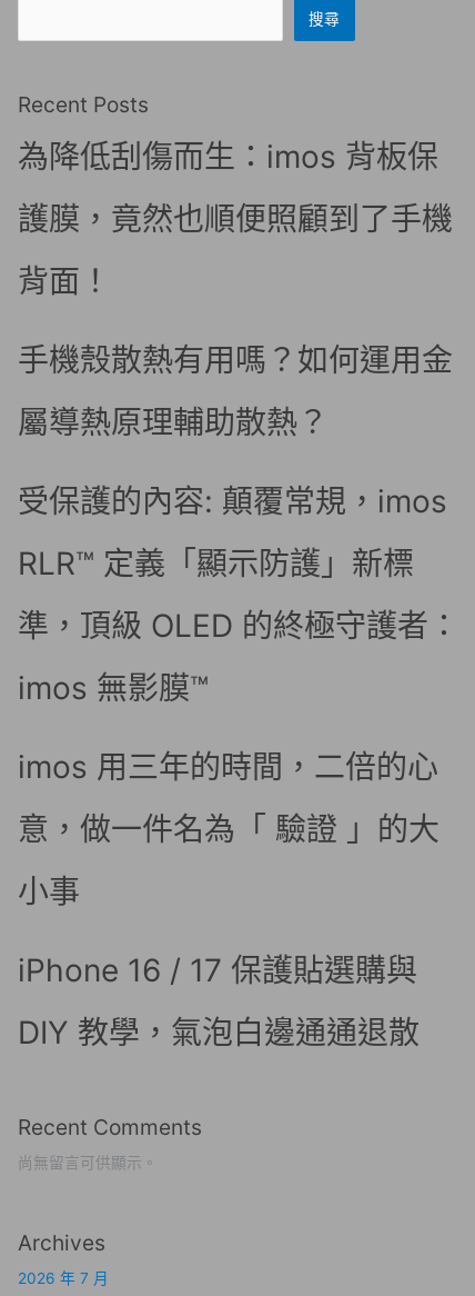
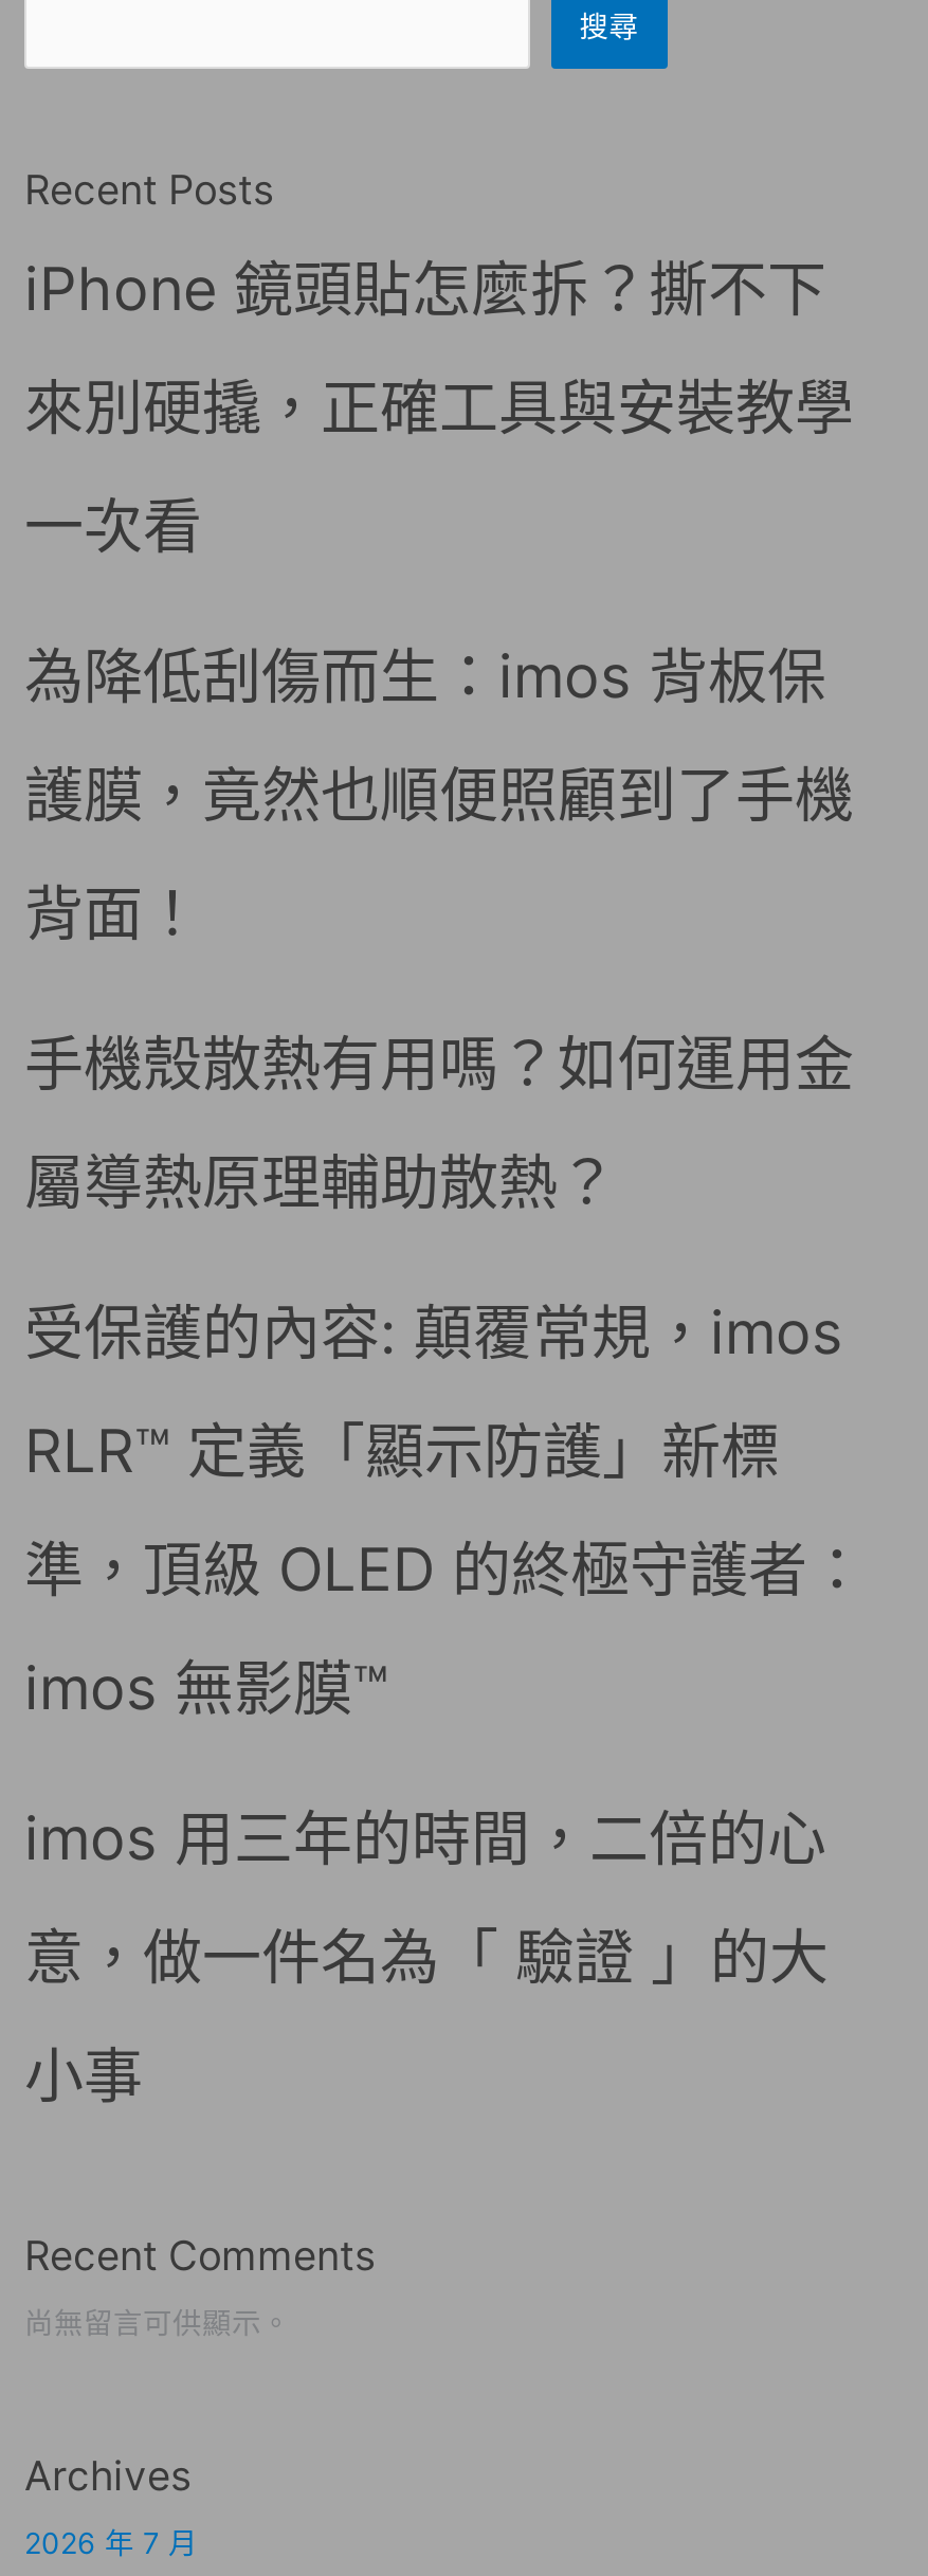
none -> [24,253,854,562] iPhone 鏡頭貼怎麼拆？撕不下 | 來別硬撬，正確工具與安裝教學 | 一次看
moved [18,138,459,910] -> [24,641,867,2112]: 為降低刮傷而生：imos 背板保 | 護膜，竟然也順便照顧到了手機 | 背面！ | ... | 意，做一件名為「 驗證 」的大 | 小事
[18,952,420,1052] iPhone 16 / 17 保護貼選購與 | DIY 教學，氣泡白邊通通退散 -> none

